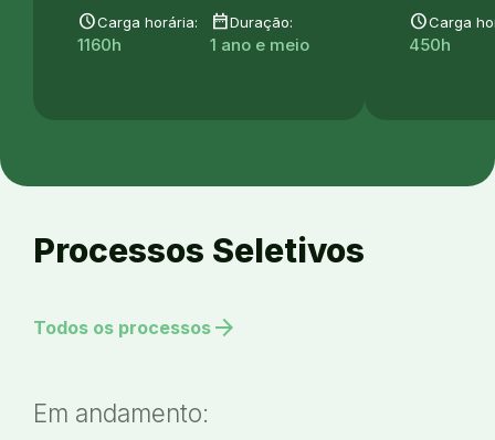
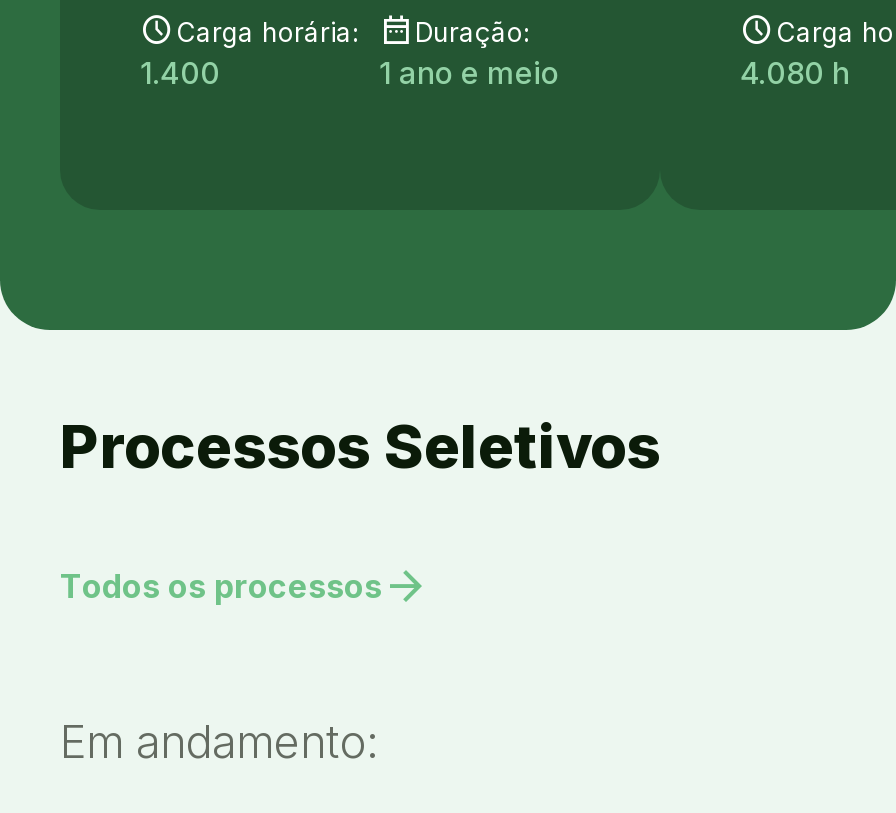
[77,35,122,56] 1160h -> [140,55,220,93] 1.400
[409,35,451,56] 450h -> [740,55,850,93] 4.080 h

